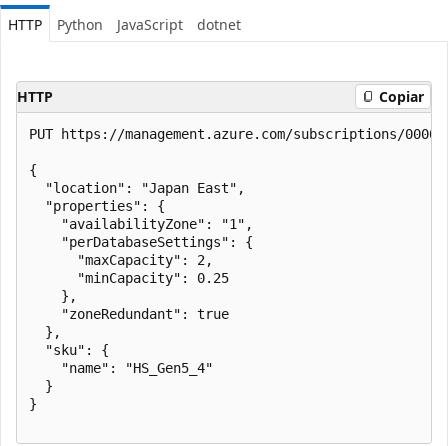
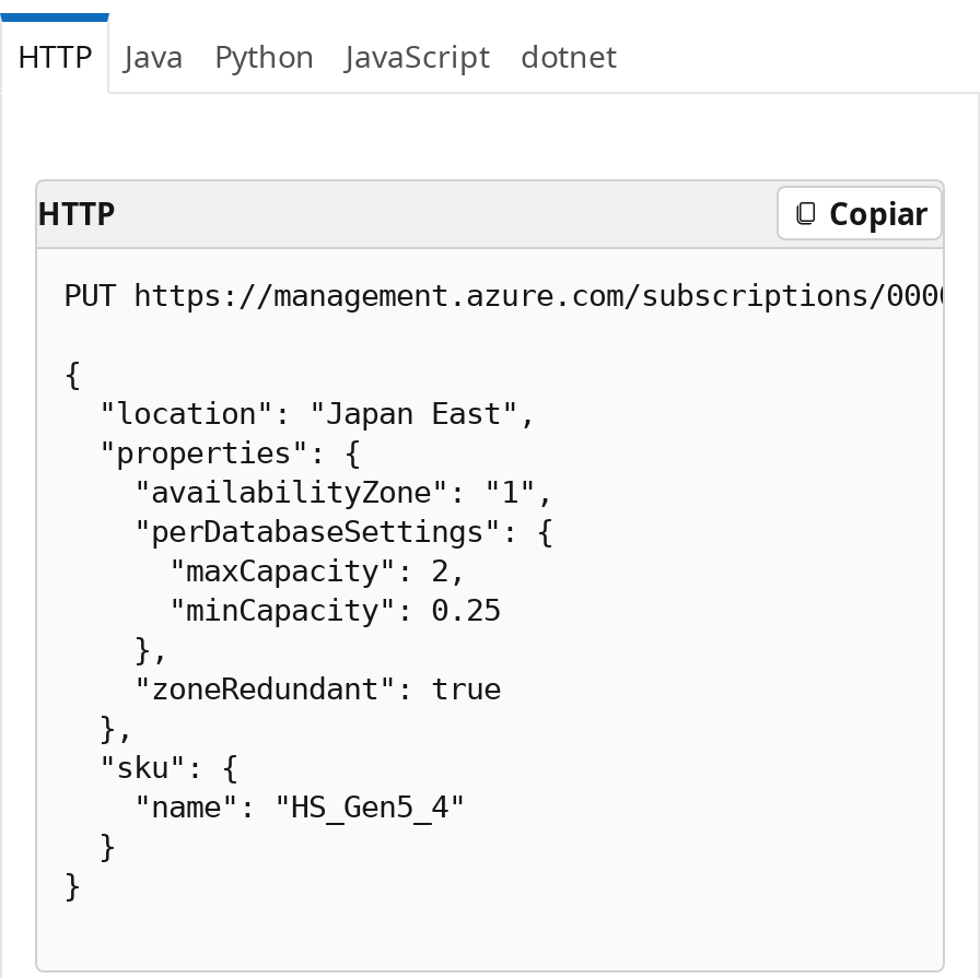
none -> [125,34,184,75] Java

